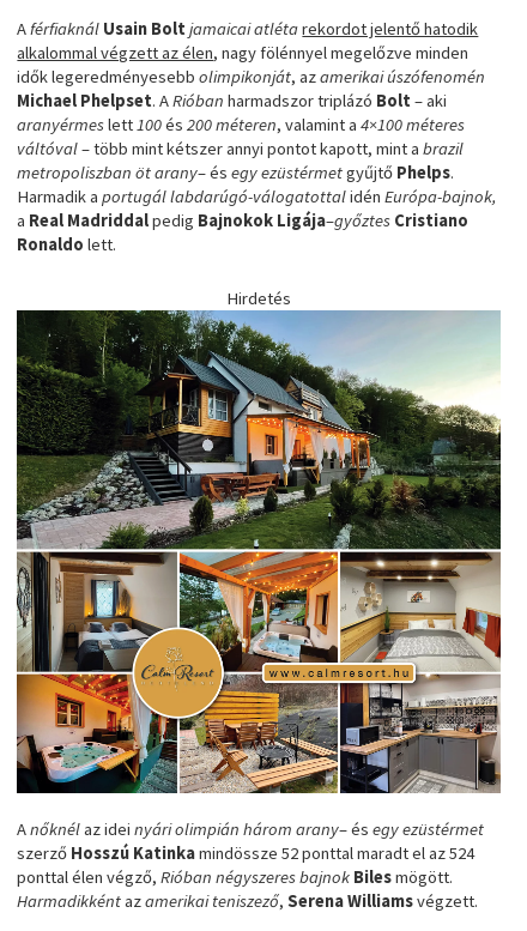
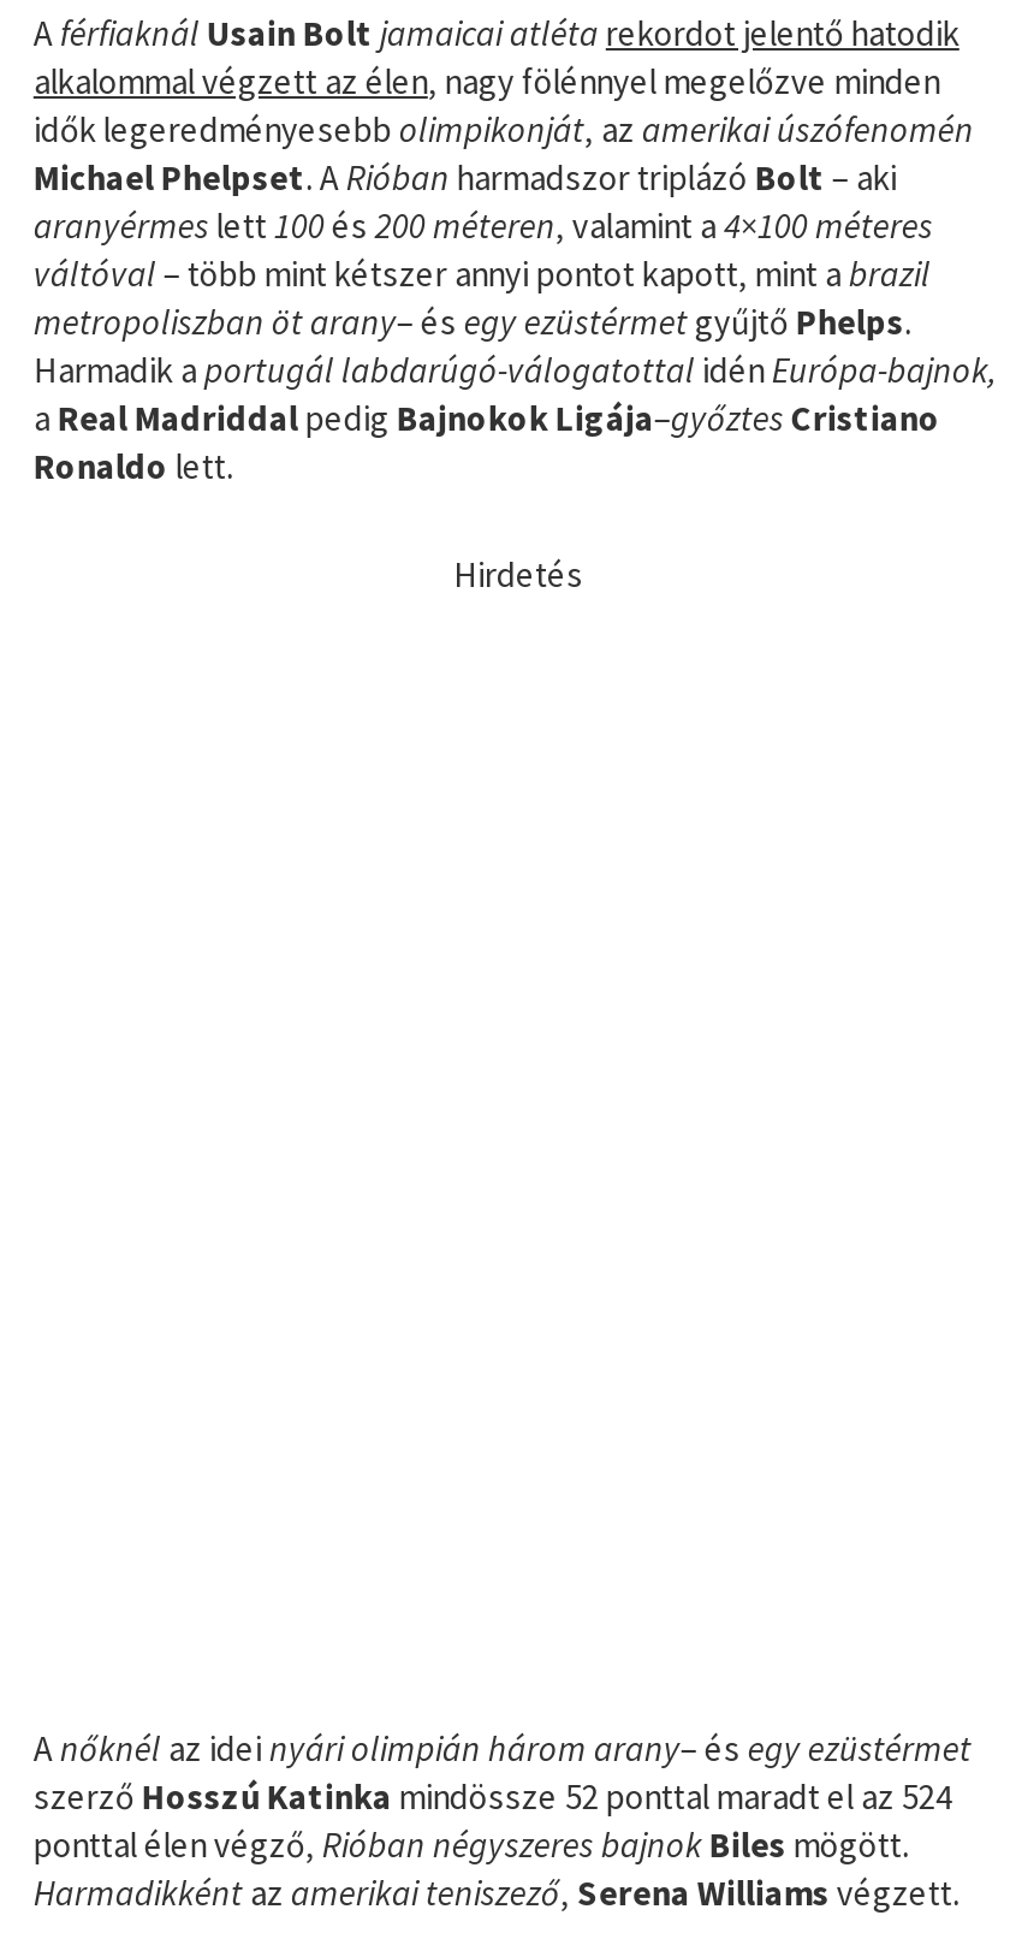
[16,309,502,794] [image] -> none

